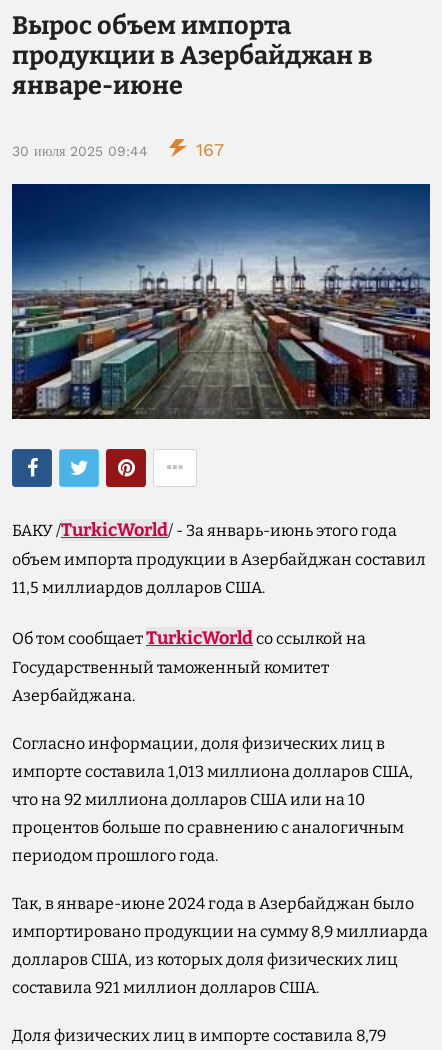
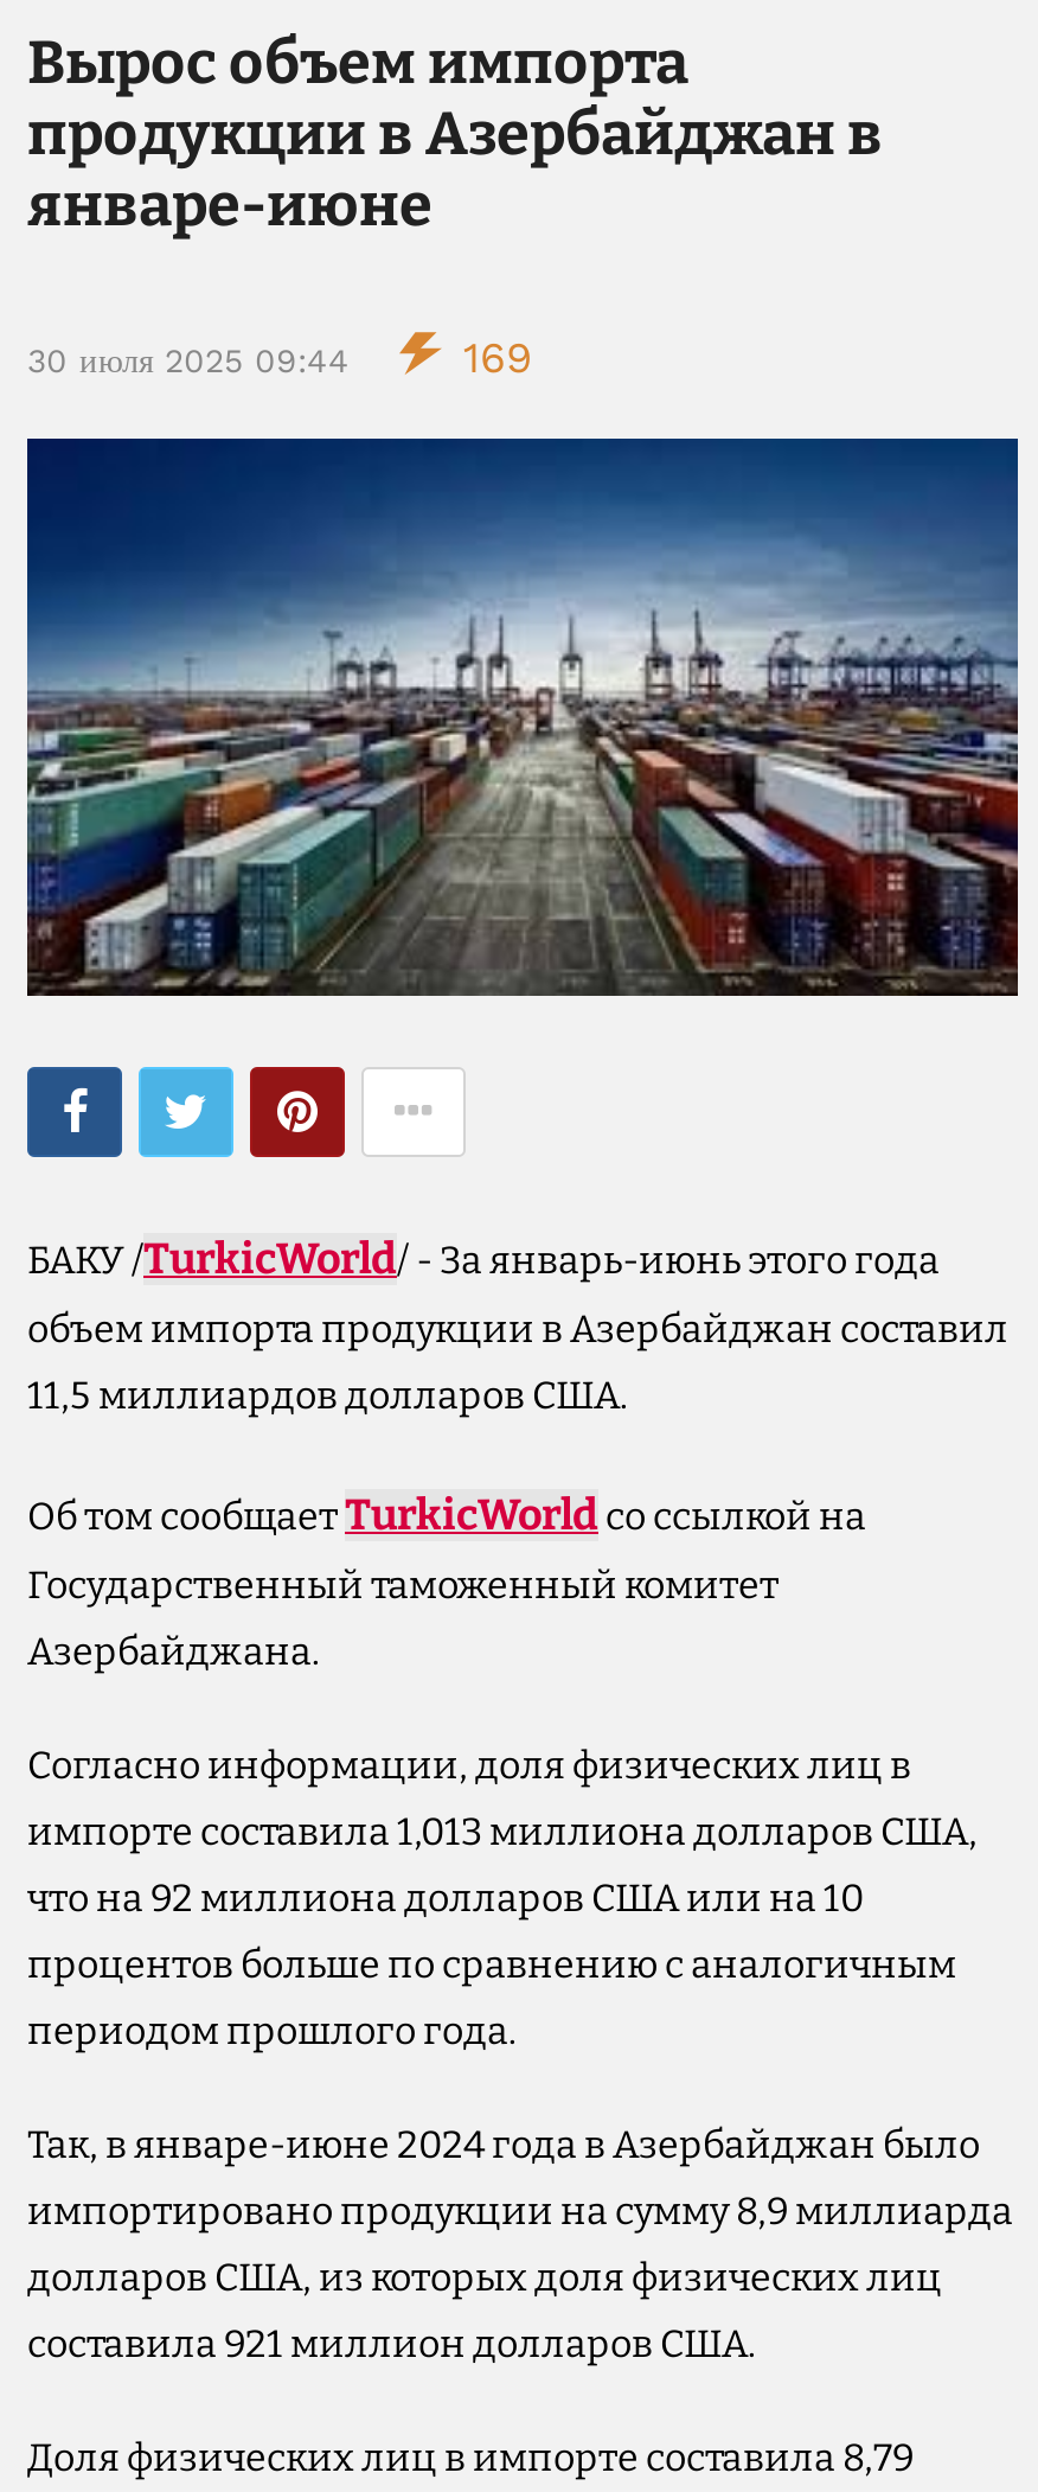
[196,139,224,160] 167 -> [463,332,532,382] 169

